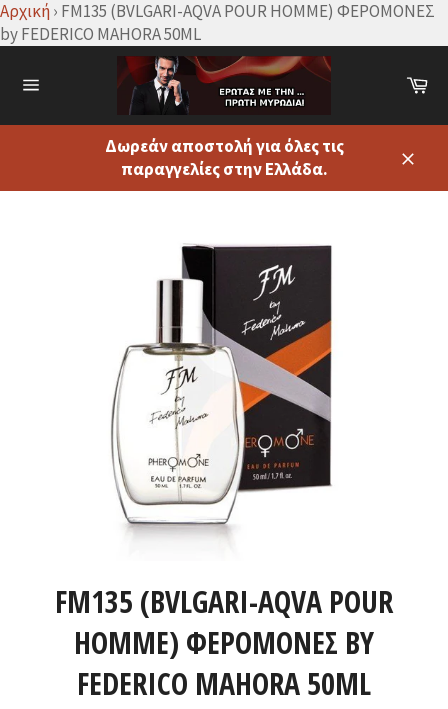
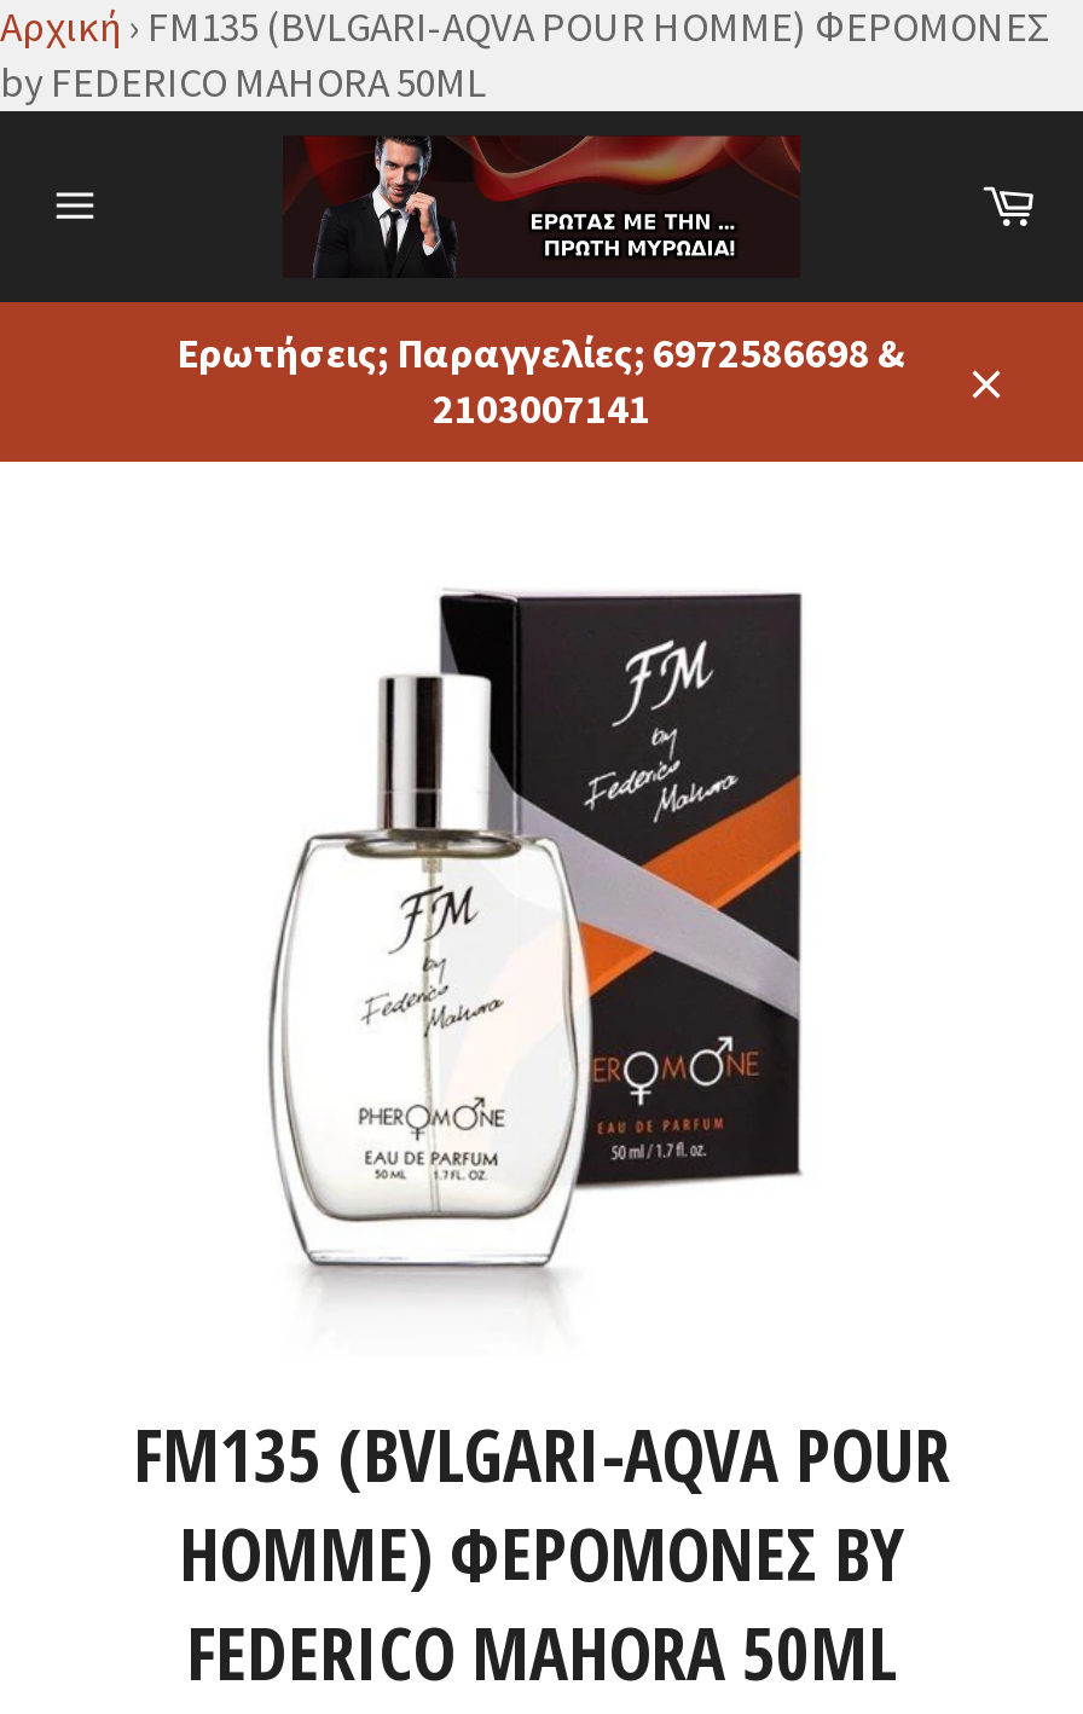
[104,135,343,180] Δωρεάν αποστολή για όλες τις | παραγγελίες στην Ελλάδα. -> [176,326,907,435] Ερωτήσεις; Παραγγελίες; 6972586698 & | 2103007141

